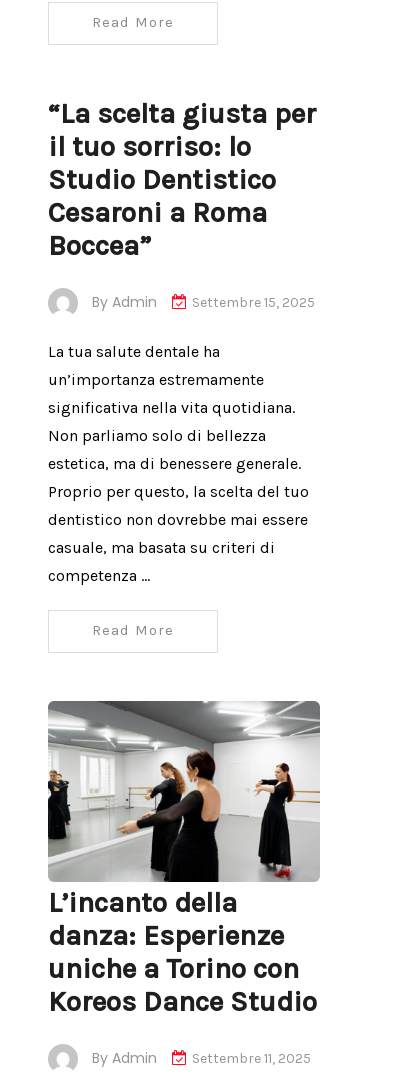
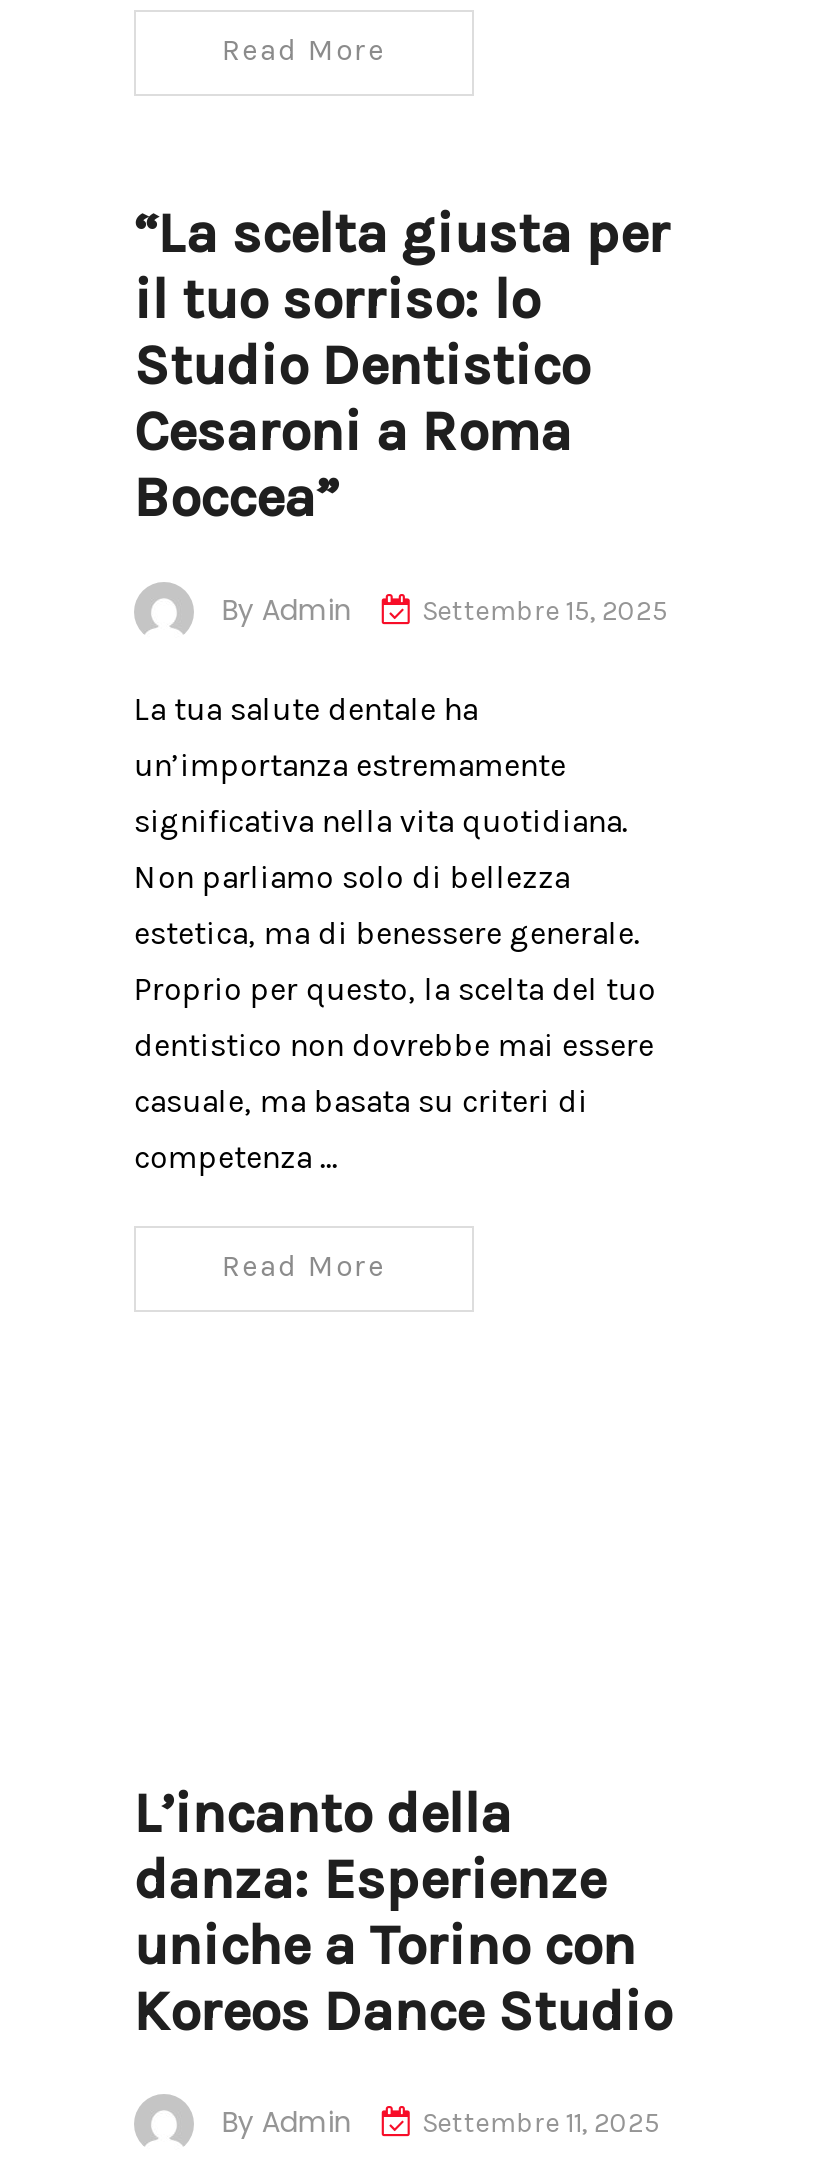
[47,700,321,883] [image] -> none

